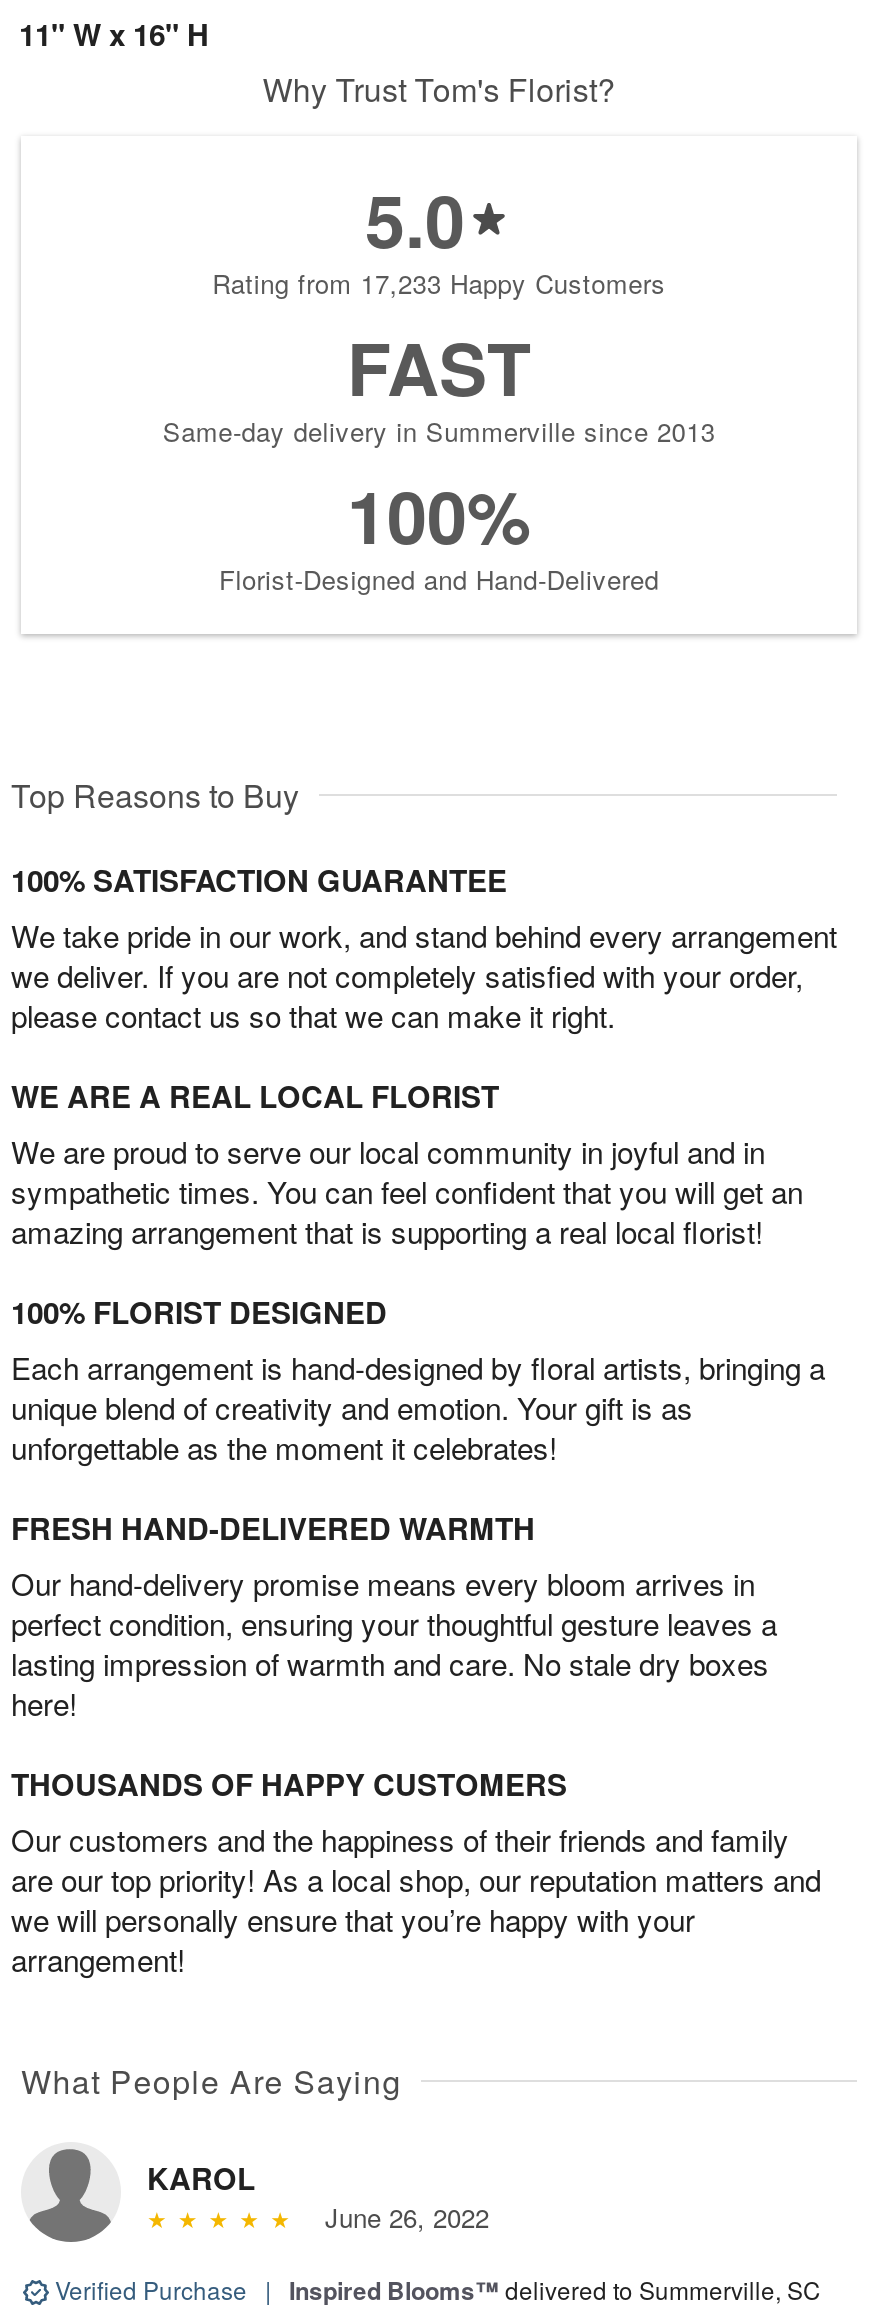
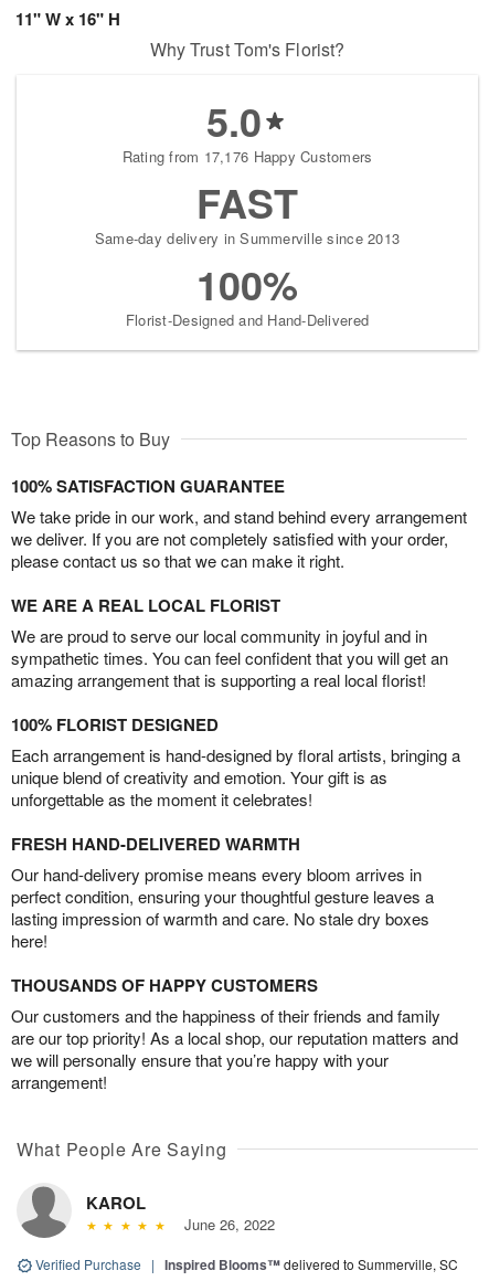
[212,263,666,301] Rating from 17,233 Happy Customers -> [122,145,372,166] Rating from 17,176 Happy Customers

